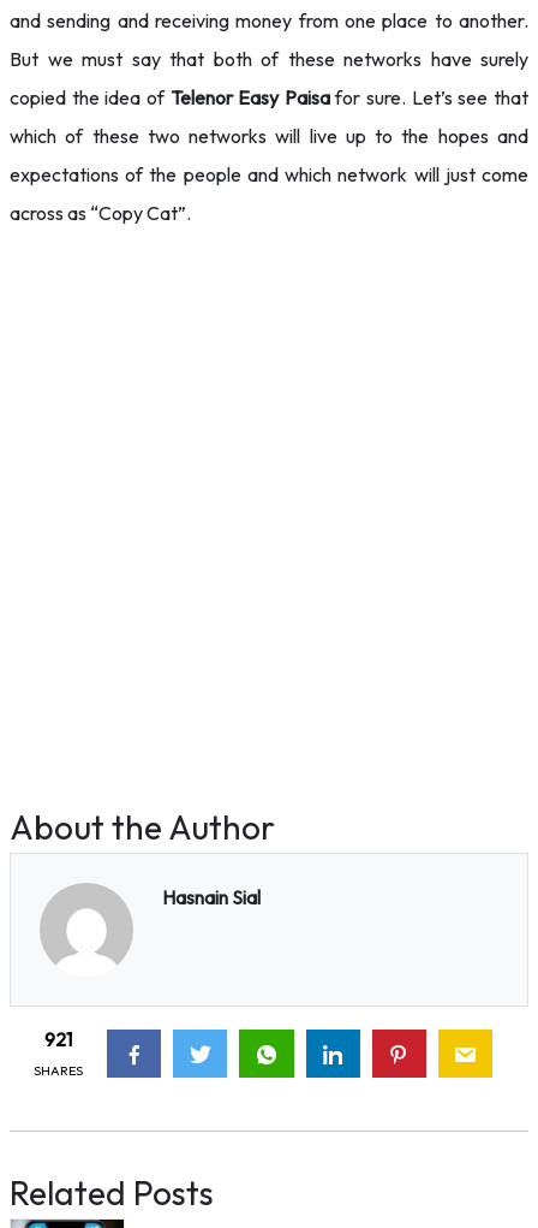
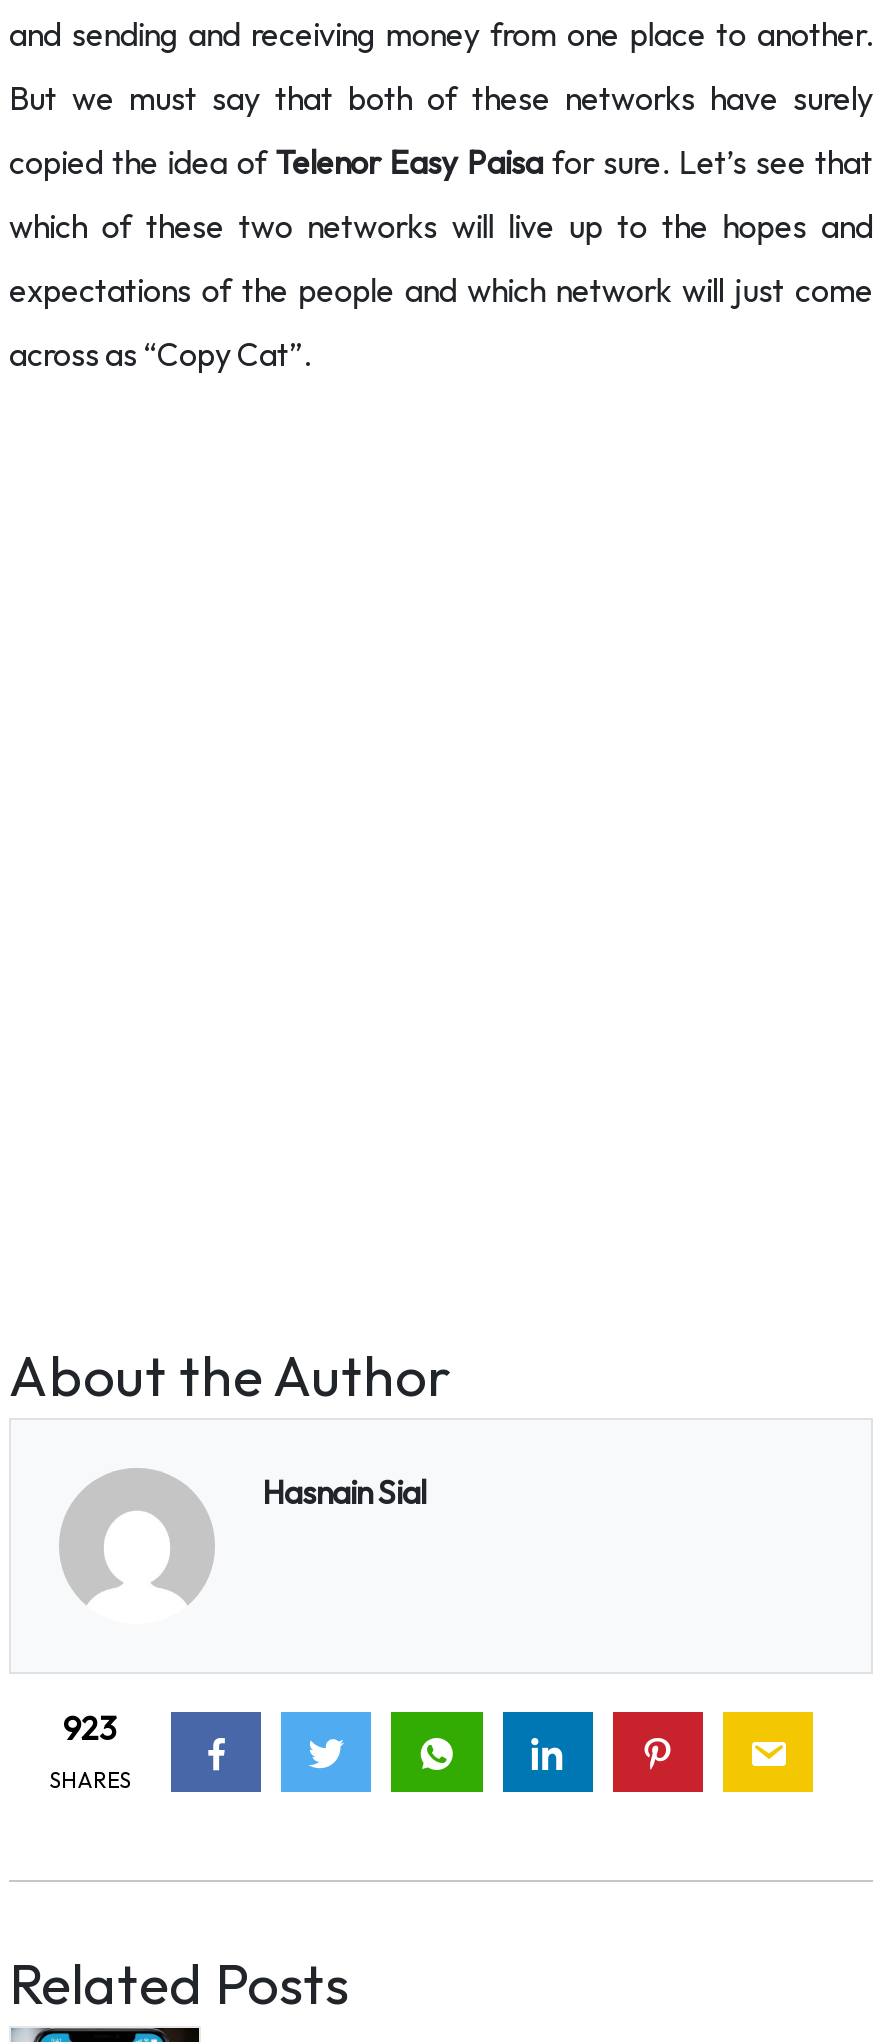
[44,1027,72,1051] 921 -> [63,1707,117,1747] 923

